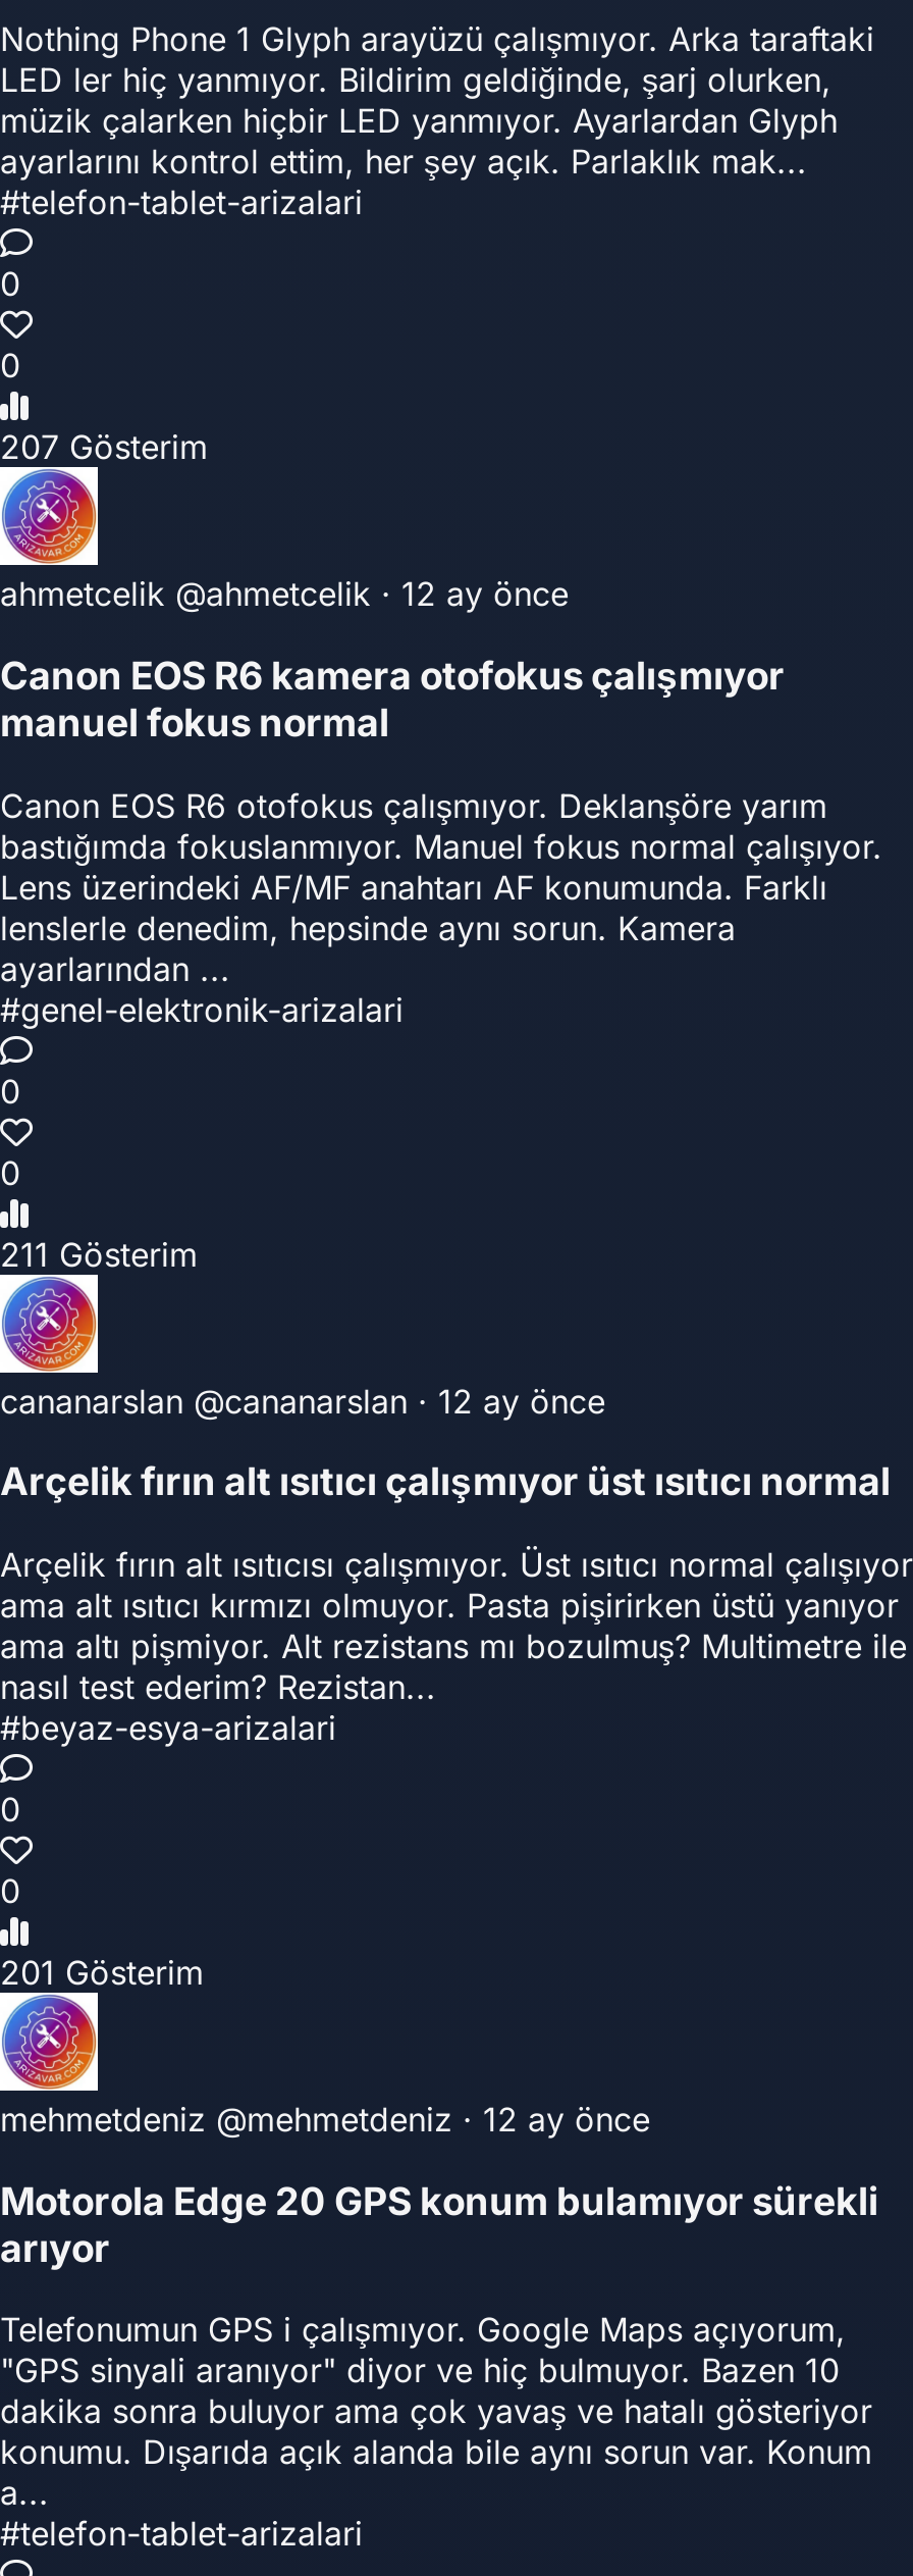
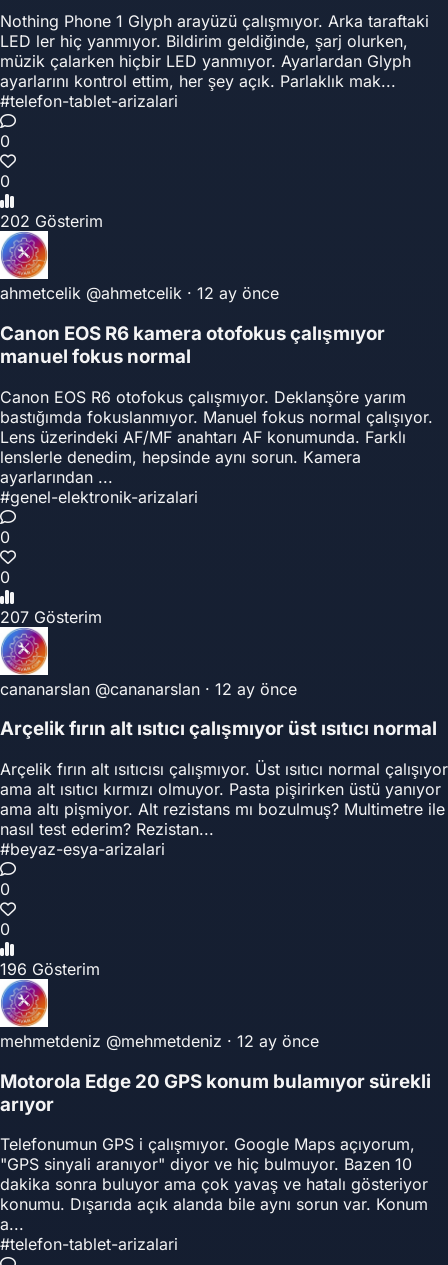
[0,426,208,467] 207 Gösterim -> [0,211,103,231] 202 Gösterim
[0,1233,198,1274] 211 Gösterim -> [0,606,102,626] 207 Gösterim
[0,1952,204,1992] 201 Gösterim -> [0,959,100,979] 196 Gösterim

